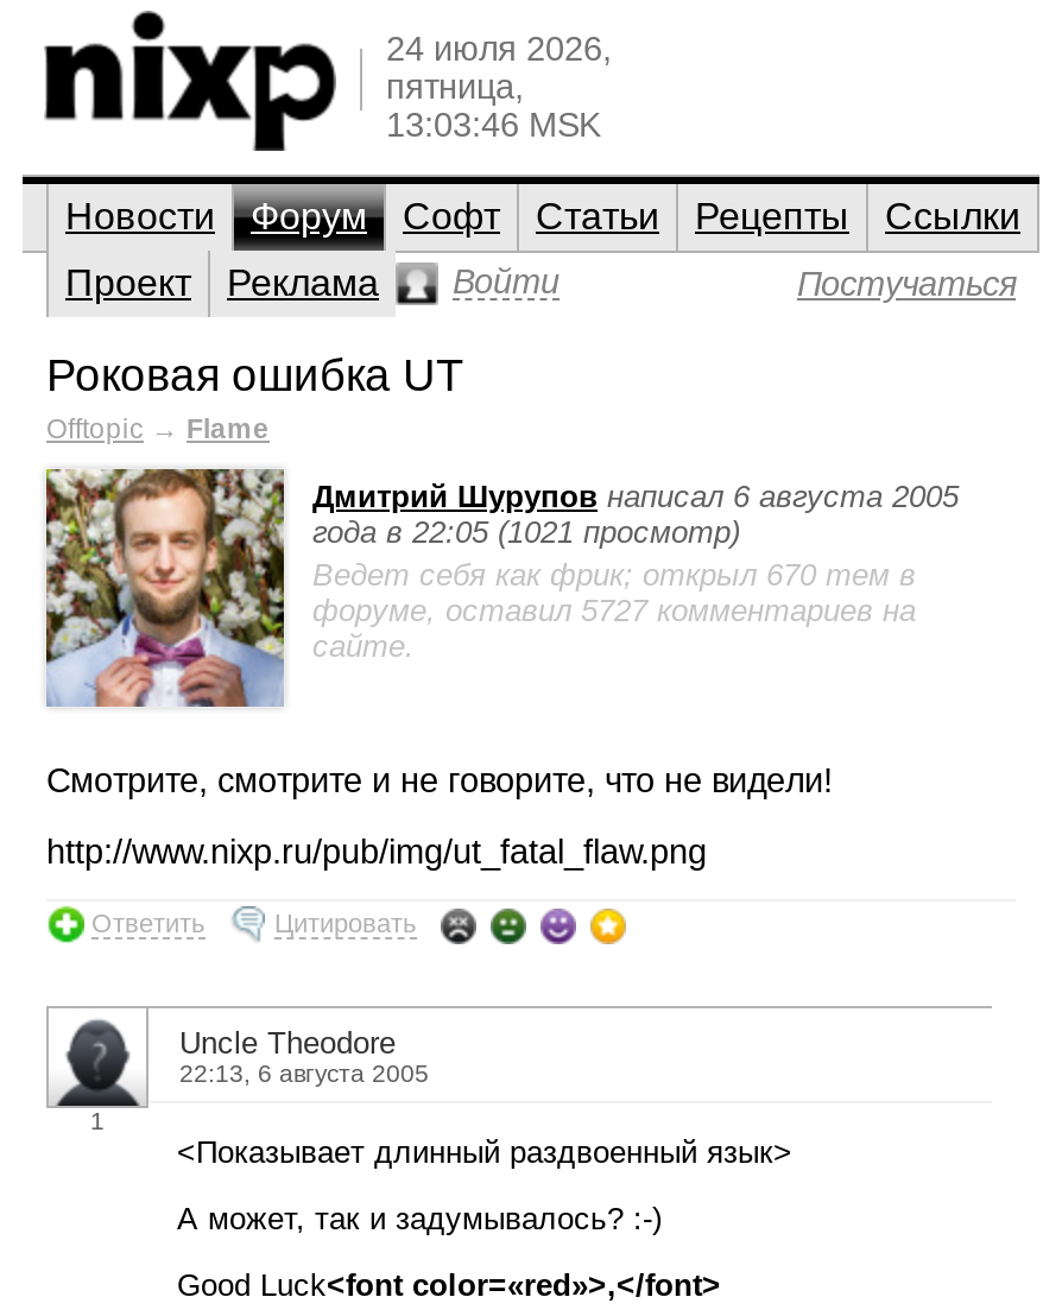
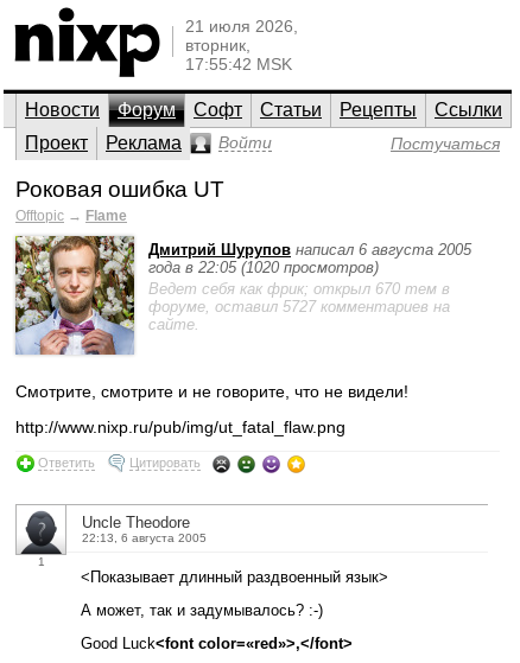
[386,30,612,144] 24 июля 2026, | пятница, | 13:03:46 MSK -> [185,17,298,74] 21 июля 2026, | вторник, | 17:55:42 MSK
[312,514,740,550] года в 22:05 (1021 просмотр) -> [148,259,379,276] года в 22:05 (1020 просмотров)

